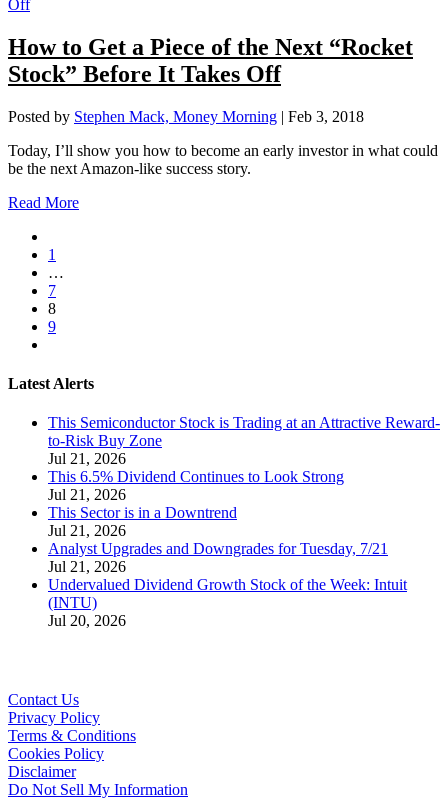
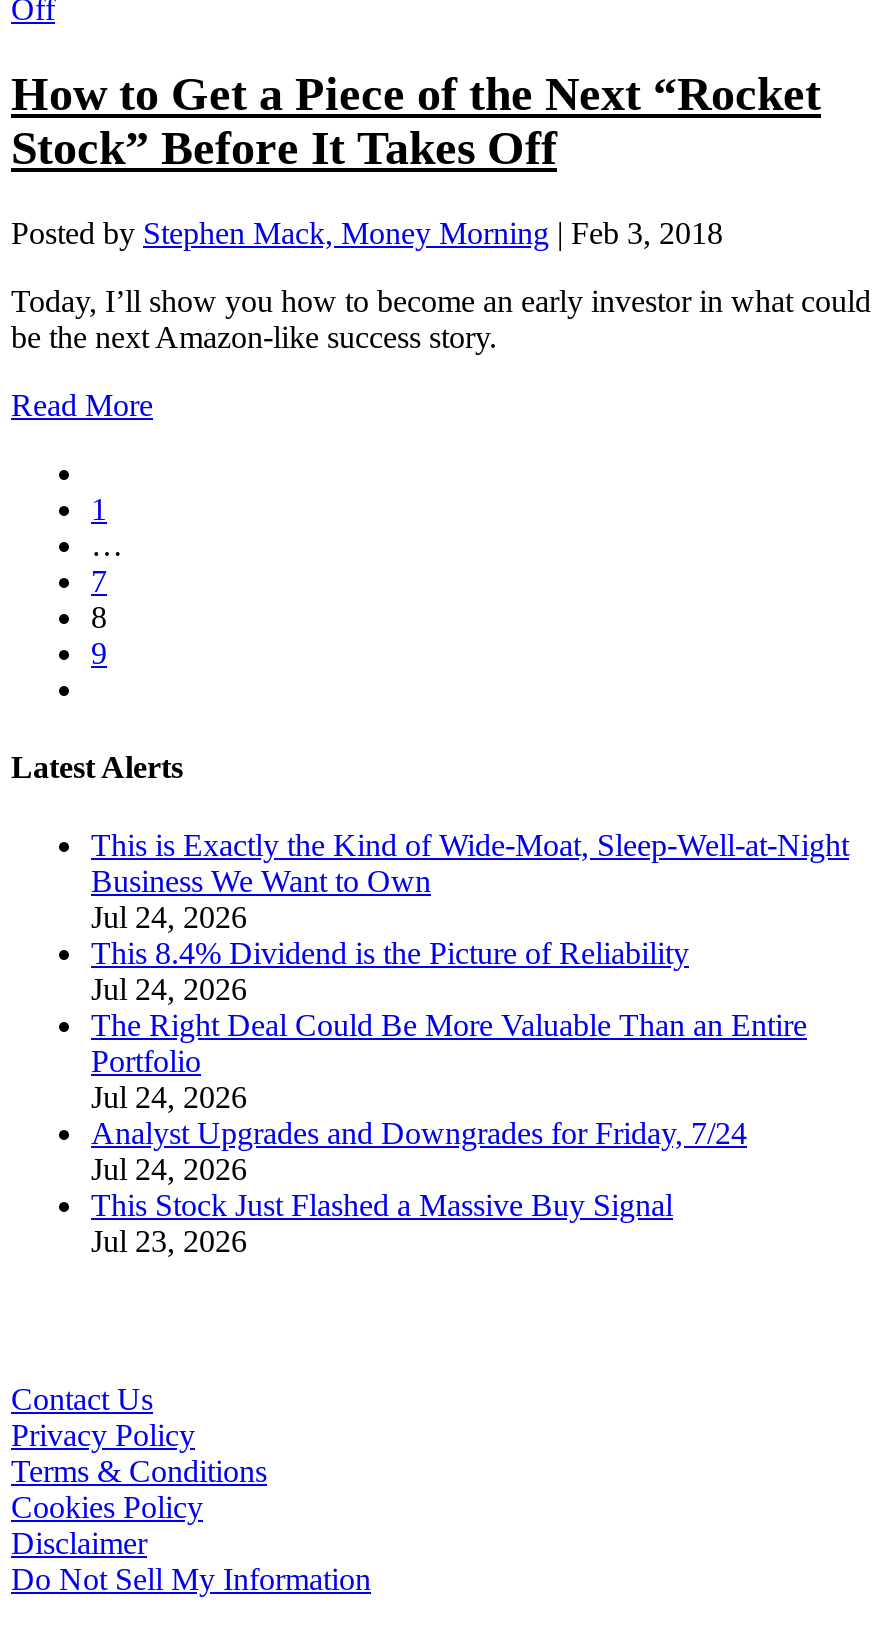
[48,414,440,629] This Semiconductor Stock is Trading at an Attractive Reward- | to-Risk Buy Zone | Jul 21, 2026 | This 6.5% Dividend Continues to Look Strong | Jul 21, 2026 | This Sector is in a Downtrend | Jul 21, 2026 | Analyst Upgrades and Downgrades for Tuesday, 7/21 | Jul 21, 2026 | Undervalued Dividend Growth Stock of the Week: Intuit | (INTU) | Jul 20, 2026 -> [91,829,849,1259] This is Exactly the Kind of Wide-Moat, Sleep-Well-at-Night | Business We Want to Own | Jul 24, 2026 | This 8.4% Dividend is the Picture of Reliability | Jul 24, 2026 | The Right Deal Could Be More Valuable Than an Entire | Portfolio | Jul 24, 2026 | Analyst Upgrades and Downgrades for Friday, 7/24 | Jul 24, 2026 | This Stock Just Flashed a Massive Buy Signal | Jul 23, 2026

